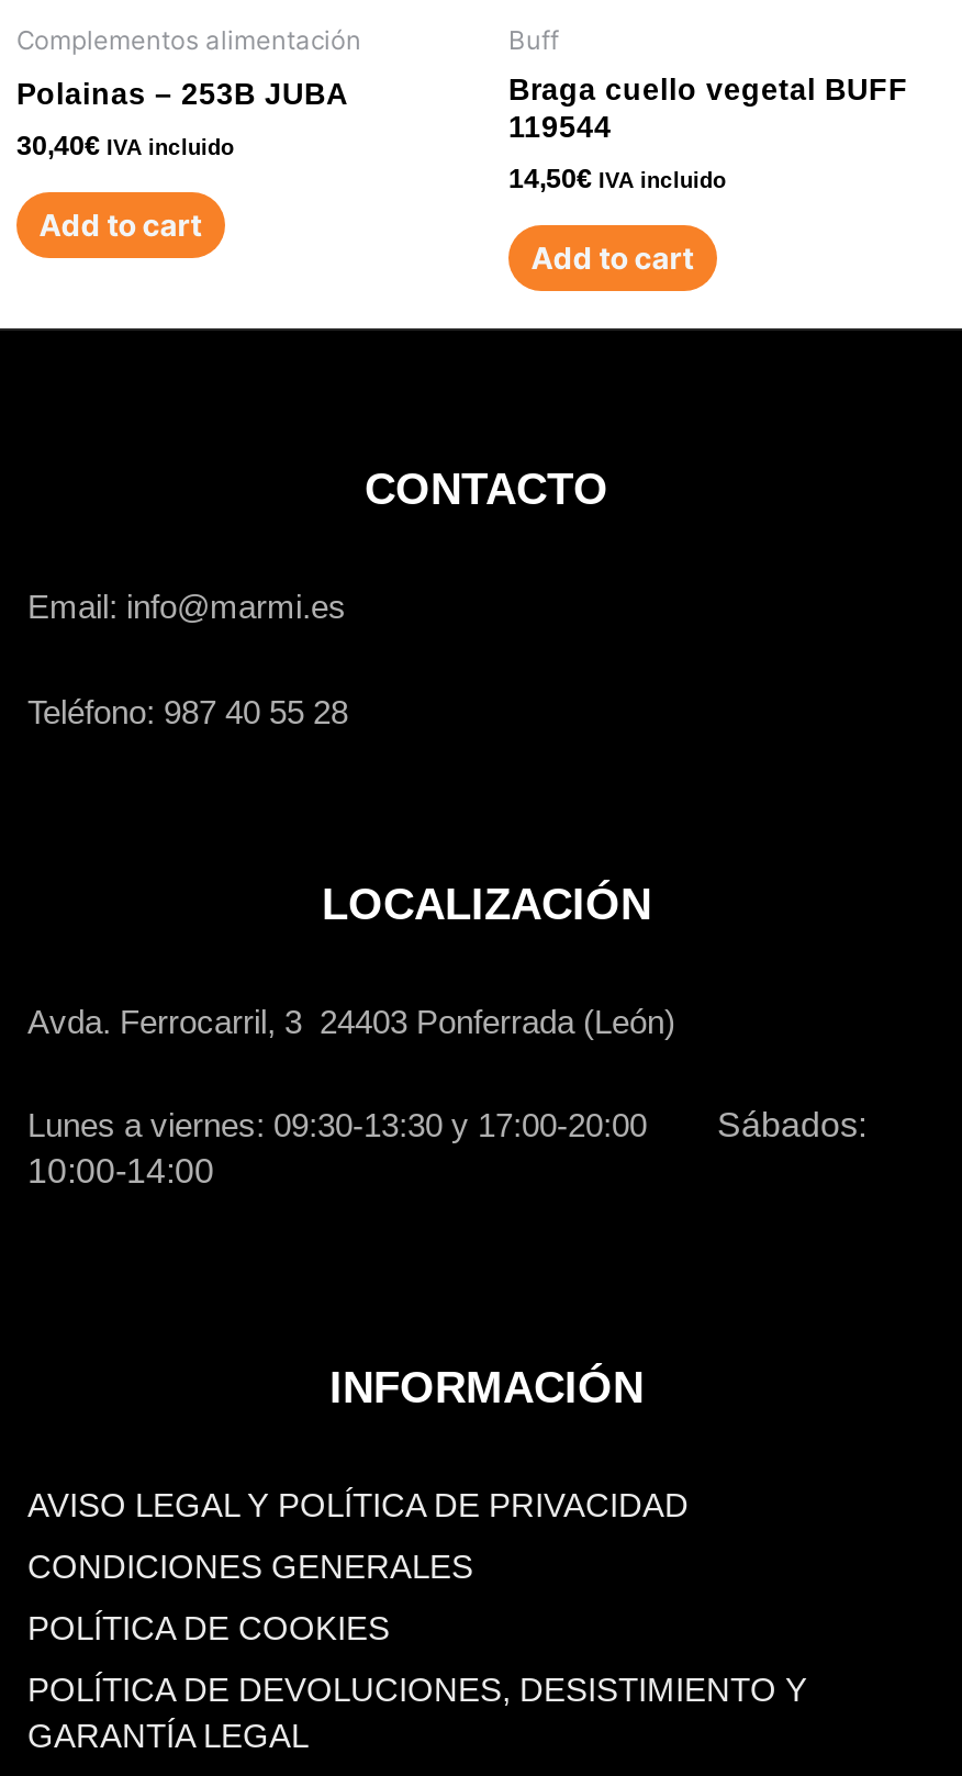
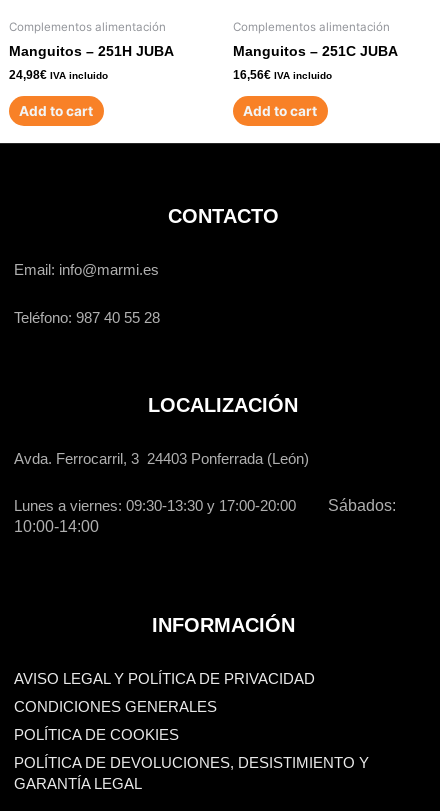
[508,26,559,56] Buff -> [233,20,390,34] Complementos alimentación
[16,78,348,111] Polainas – 253B JUBA -> [9,44,174,59] Manguitos – 251H JUBA
[508,74,908,144] Braga cuello vegetal BUFF | 119544 -> [233,44,398,59] Manguitos – 251C JUBA
[16,130,234,161] 30,40€ IVA incluido -> [9,68,108,82] 24,98€ IVA incluido
[508,163,726,194] 14,50€ IVA incluido -> [233,68,332,82] 16,56€ IVA incluido

